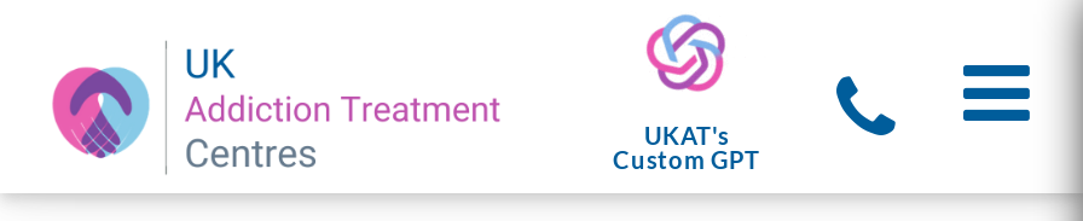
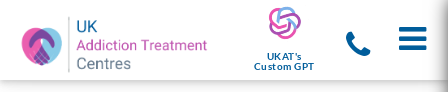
[645,17,728,94] [image] -> [268,7,302,40] [image]

